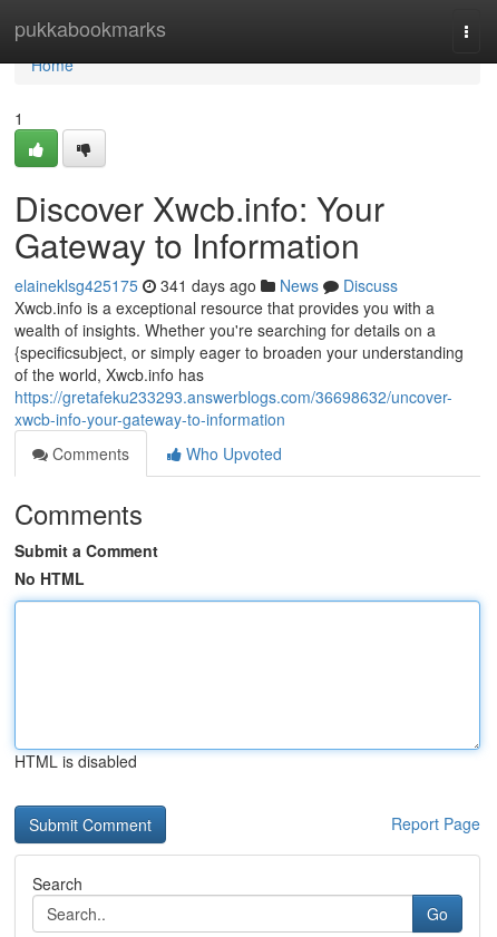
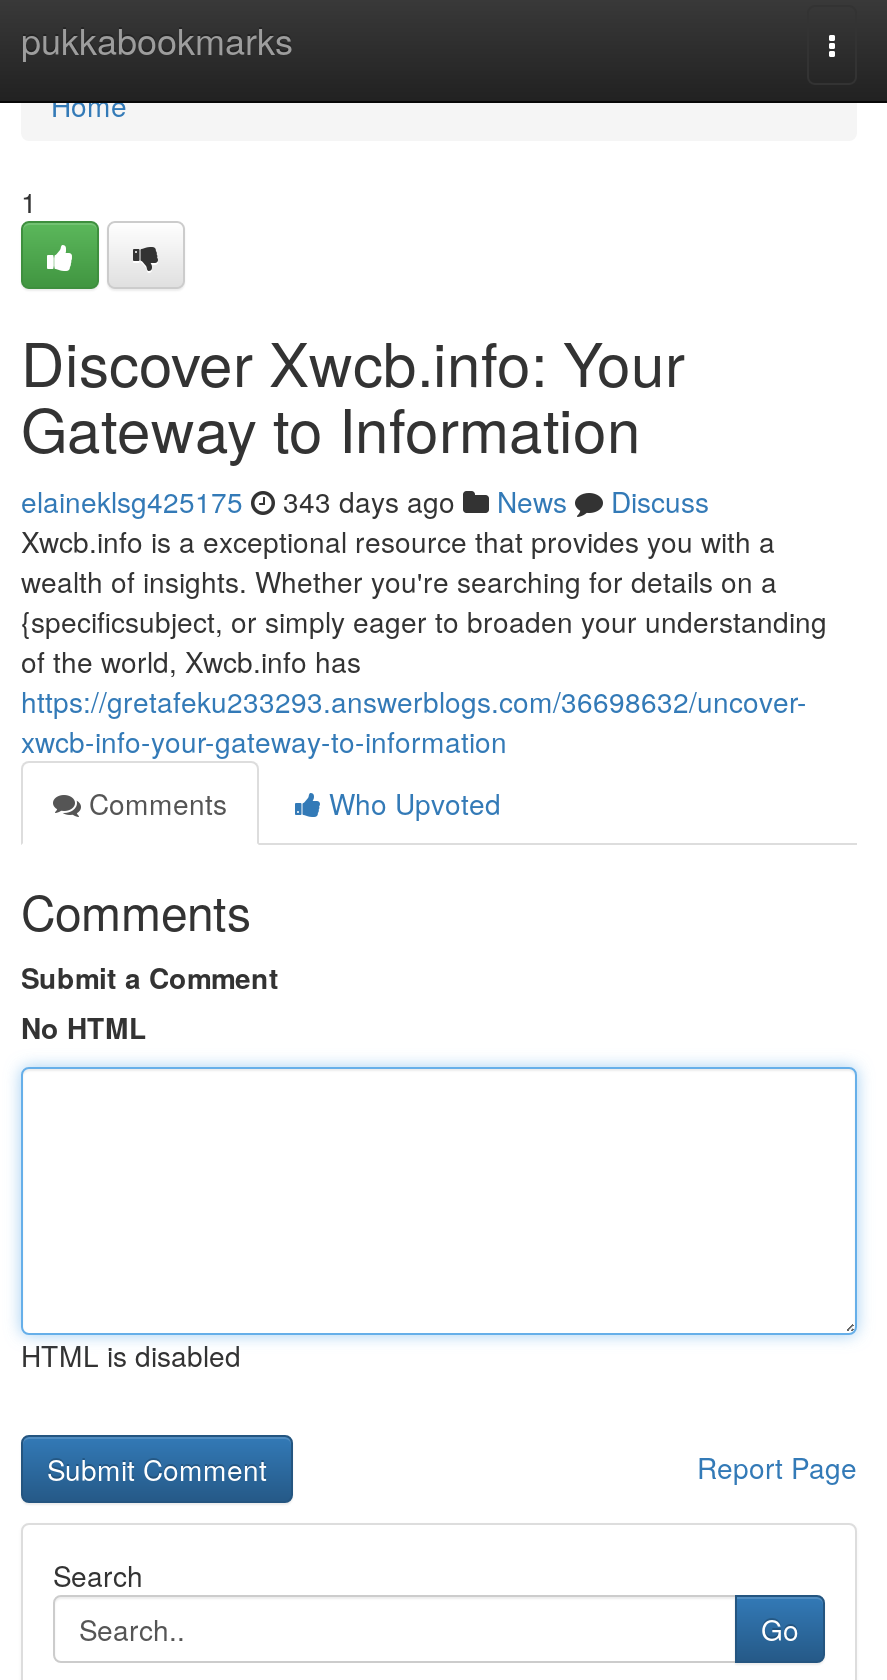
[14,274,398,296] elaineklsg425175 341 days ago News Discuss -> [21,481,709,521] elaineklsg425175 343 days ago News Discuss

